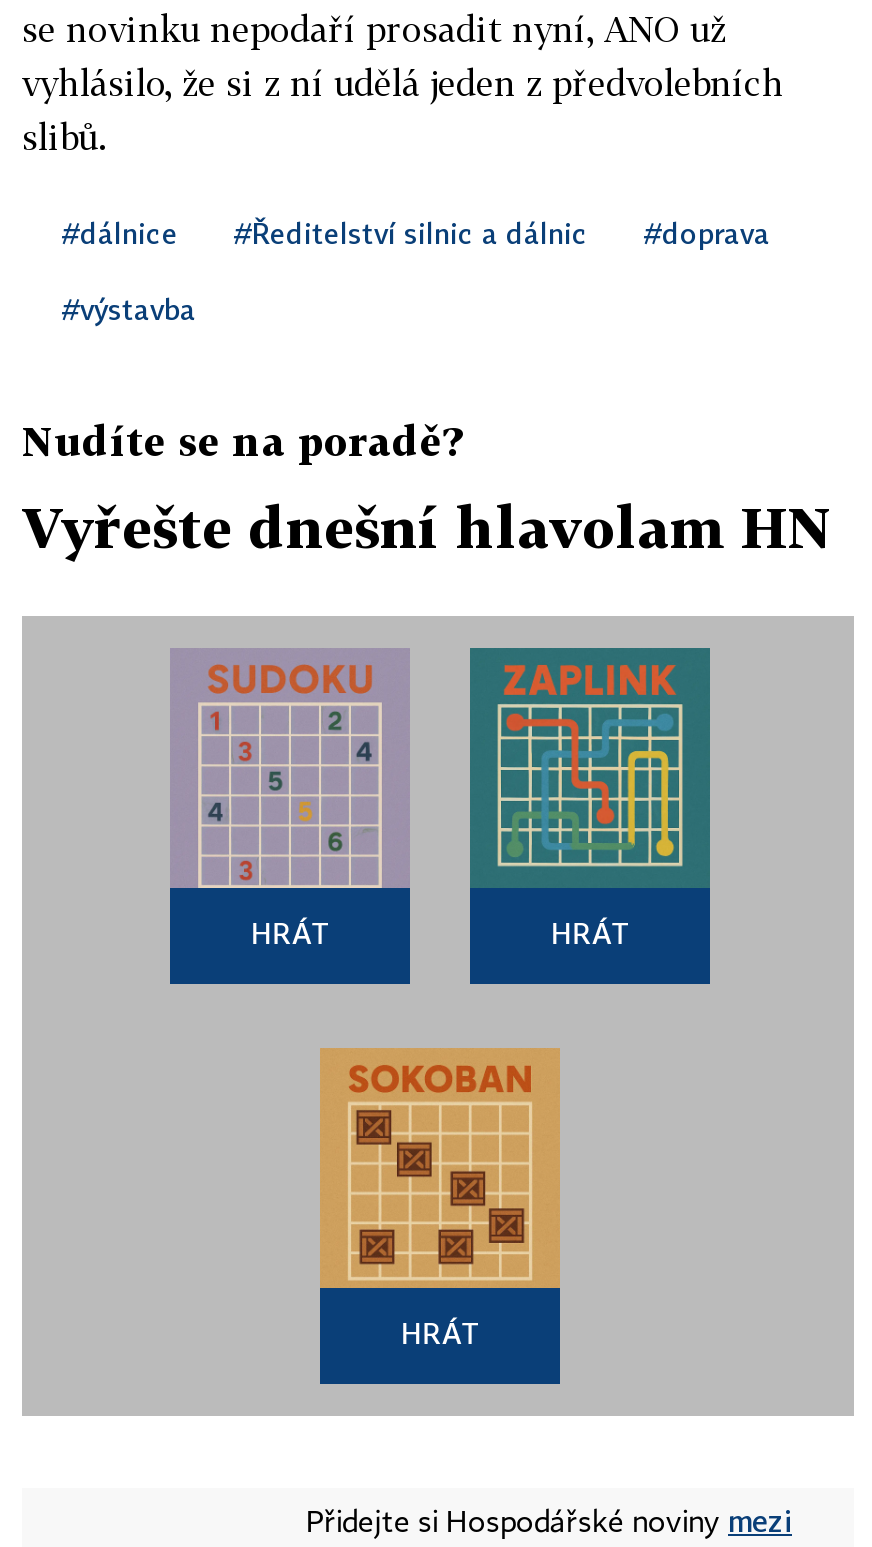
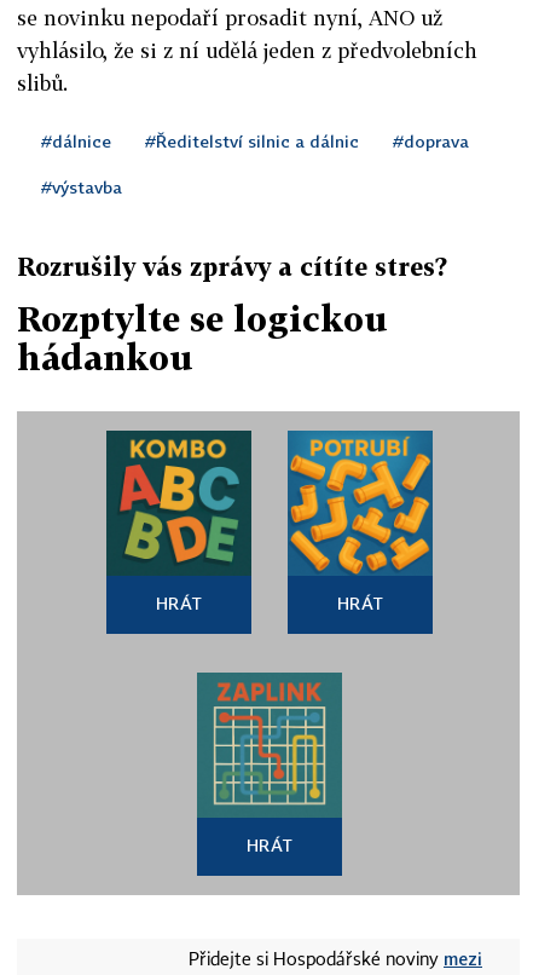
[22,416,462,464] Nudíte se na poradě? -> [17,251,447,281] Rozrušily vás zprávy a cítíte stres?
[22,494,832,560] Vyřešte dnešní hlavolam HN -> [17,299,388,377] Rozptylte se logickou | hádankou
[170,648,410,890] [image] -> [105,429,253,576] [image]
[474,648,706,878] [image] -> [290,431,430,575] [image]
[320,1048,560,1290] [image] -> [196,671,343,818] [image]

